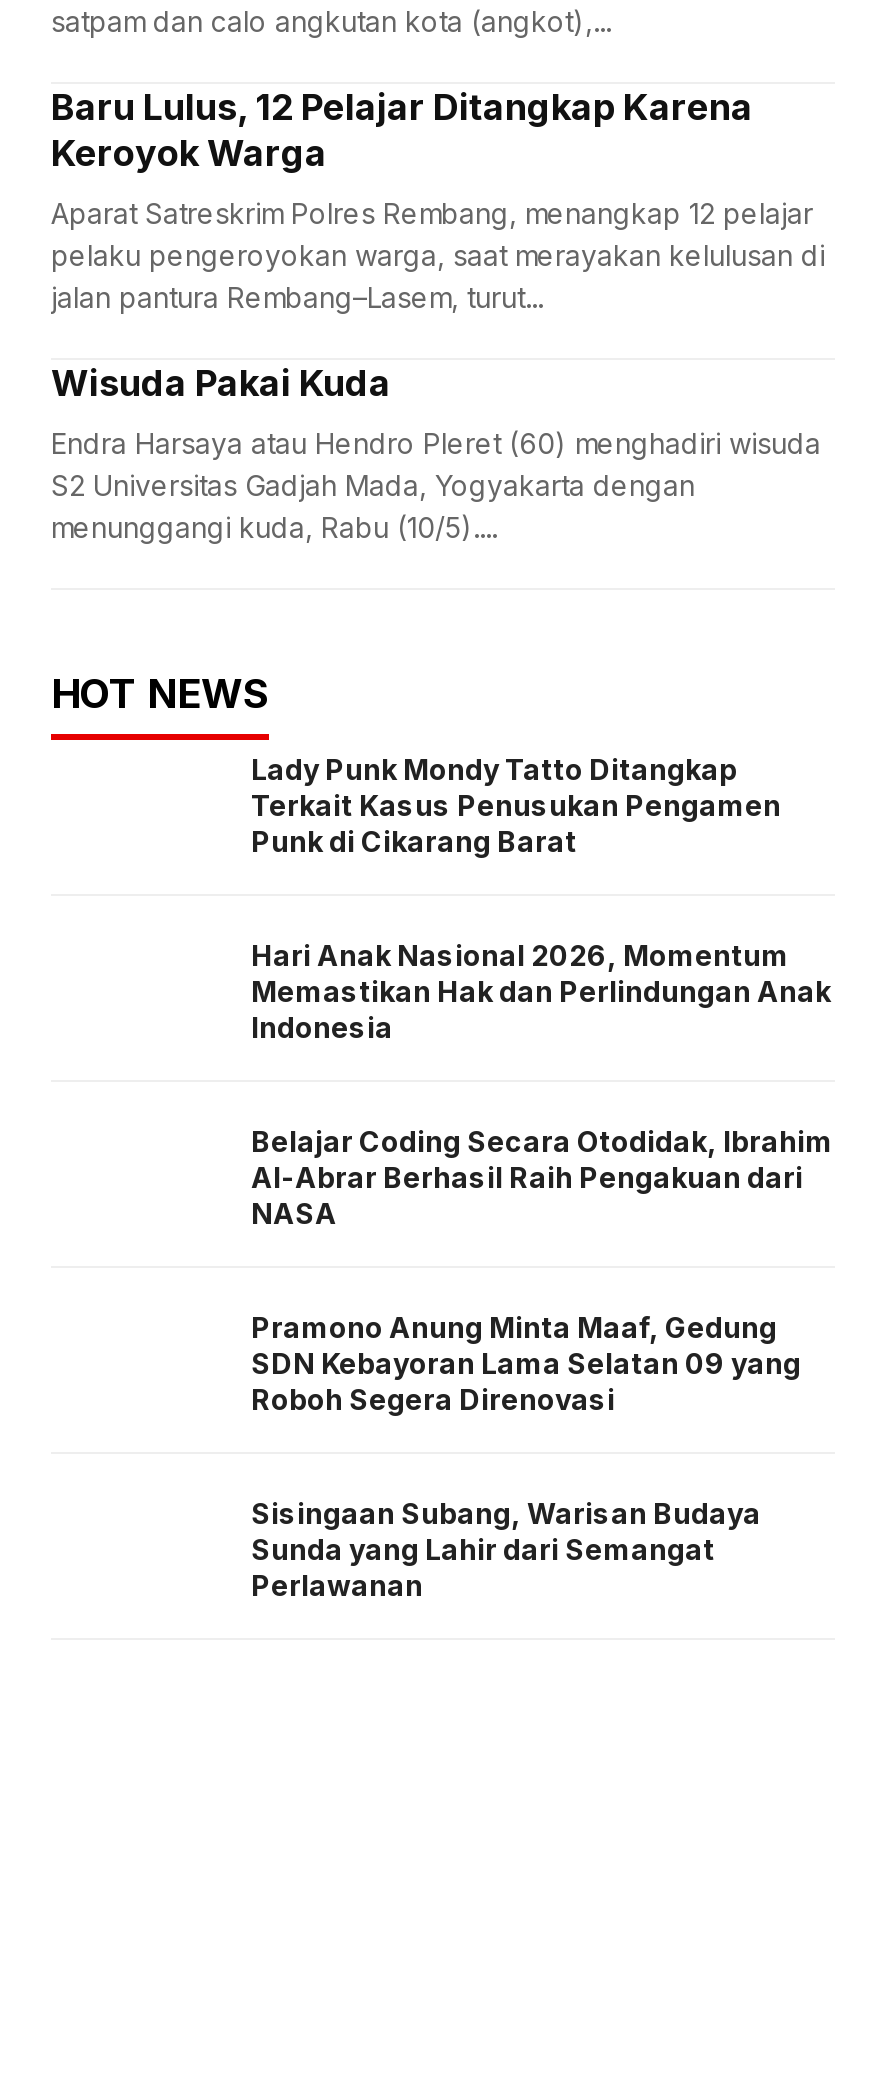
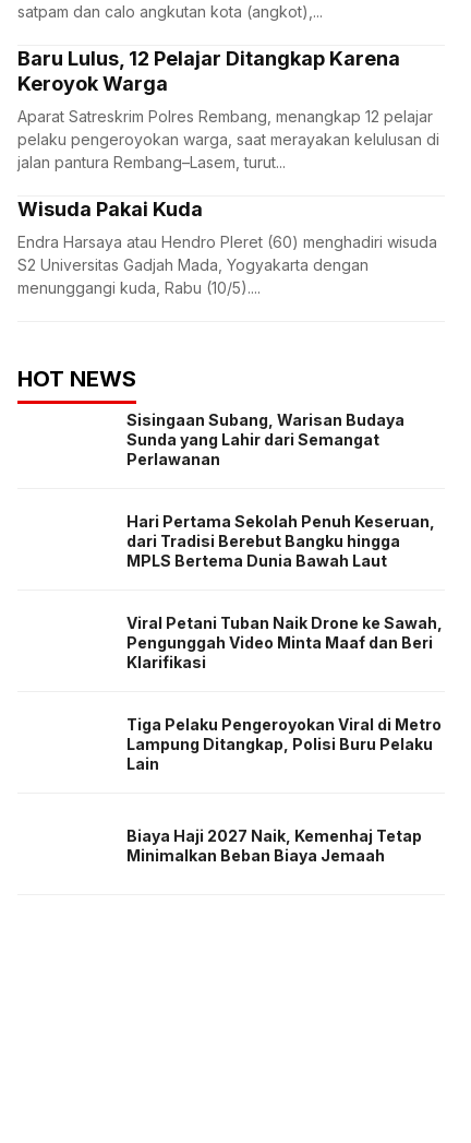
[251,751,833,1415] Lady Punk Mondy Tatto Ditangkap | Terkait Kasus Penusukan Pengamen | Punk di Cikarang Barat | Hari Anak Nasional 2026, Momentum | Memastikan Hak dan Perlindungan Anak | Indonesia | Belajar Coding Secara Otodidak, Ibrahim | Al-Abrar Berhasil Raih Pengakuan dari | NASA | Pramono Anung Minta Maaf, Gedung | SDN Kebayoran Lama Selatan 09 yang | Roboh Segera Direnovasi -> none
moved [251,1495,761,1601] -> [126,410,404,468]: Sisingaan Subang, Warisan Budaya | Sunda yang Lahir dari Semangat | Perlawanan
none -> [126,511,443,772] Hari Pertama Sekolah Penuh Keseruan, | dari Tradisi Berebut Bangku hingga | MPLS Bertema Dunia Bawah Laut | Viral Petani Tuban Naik Drone ke Sawah, | Pengunggah Video Minta Maaf dan Beri | Klarifikasi | Tiga Pelaku Pengeroyokan Viral di Metro | Lampung Ditangkap, Polisi Buru Pelaku | Lain
none -> [126,826,422,864] Biaya Haji 2027 Naik, Kemenhaj Tetap | Minimalkan Beban Biaya Jemaah

